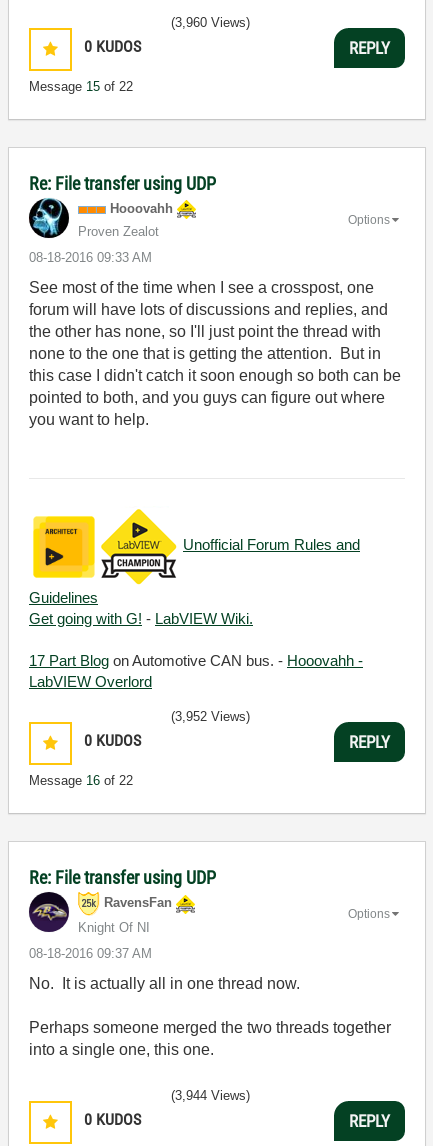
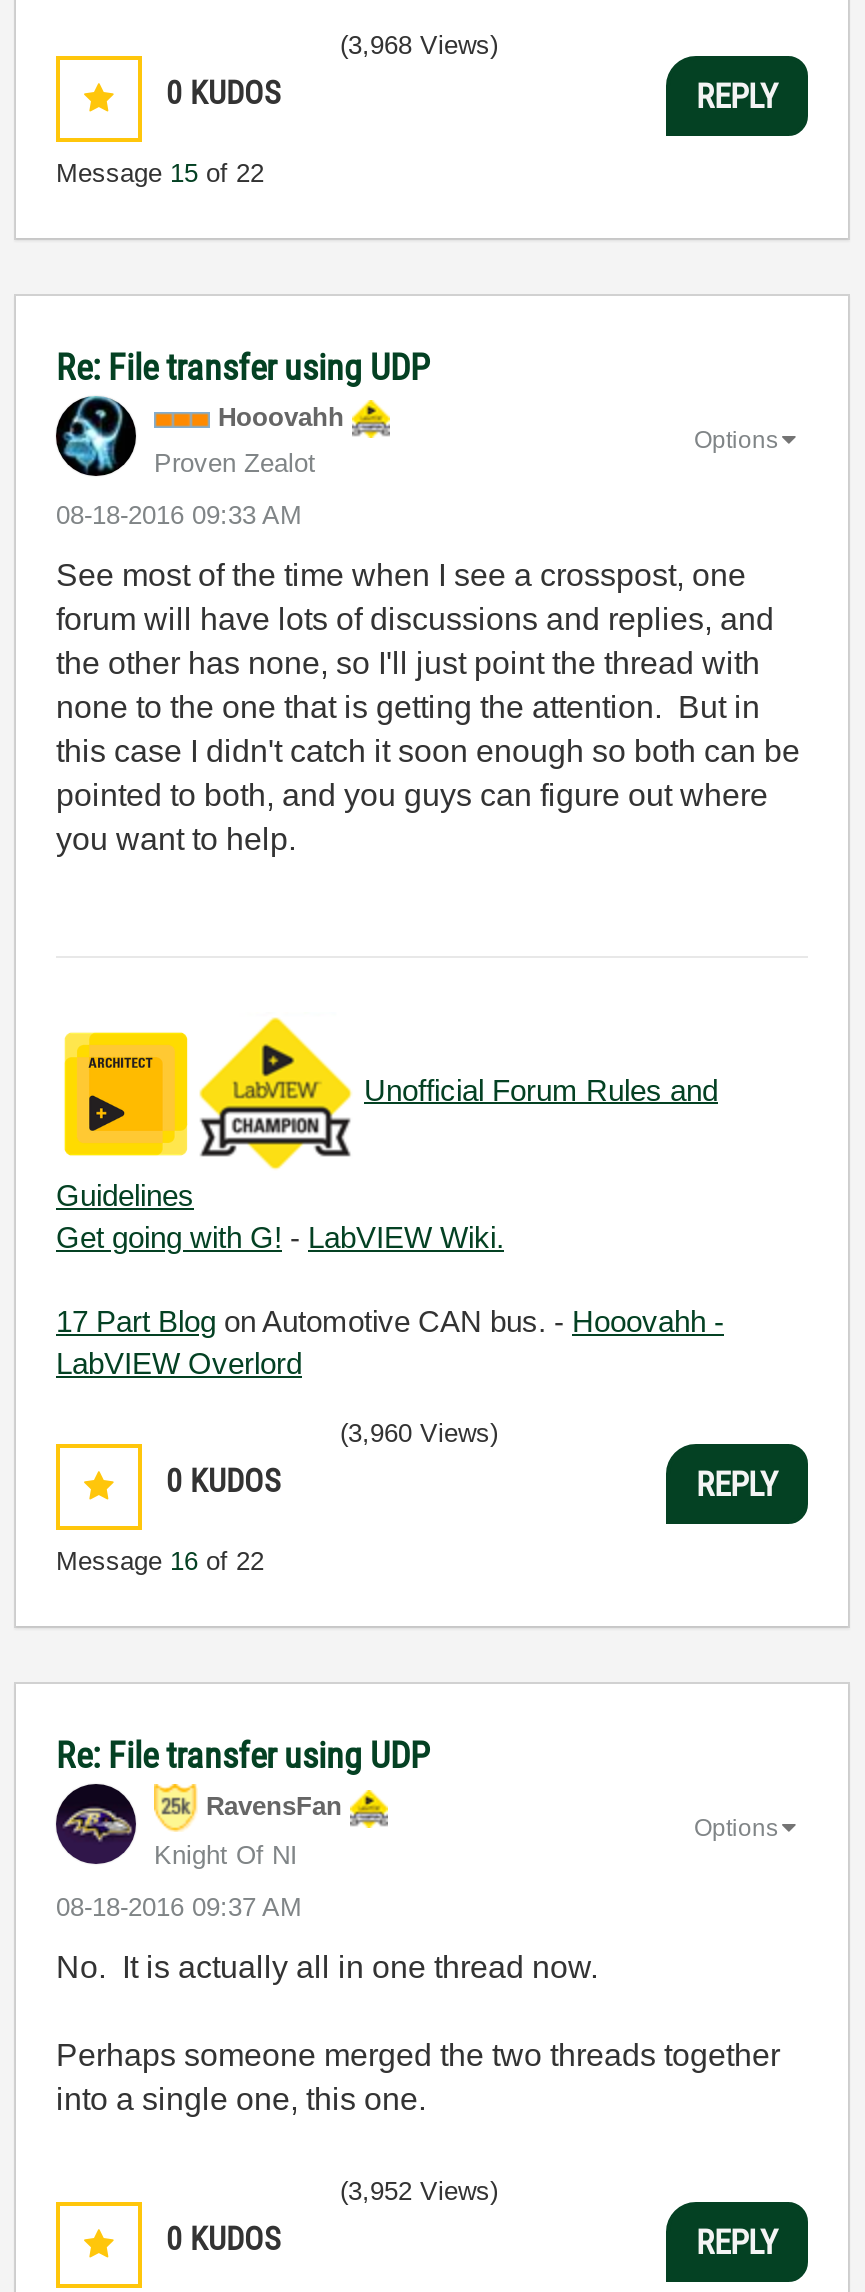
[171,15,250,30] (3,960 Views) -> [340,30,498,60] (3,968 Views)
[171,709,250,724] (3,952 Views) -> [340,1418,498,1448] (3,960 Views)
[171,1088,250,1103] (3,944 Views) -> [340,2176,498,2206] (3,952 Views)

